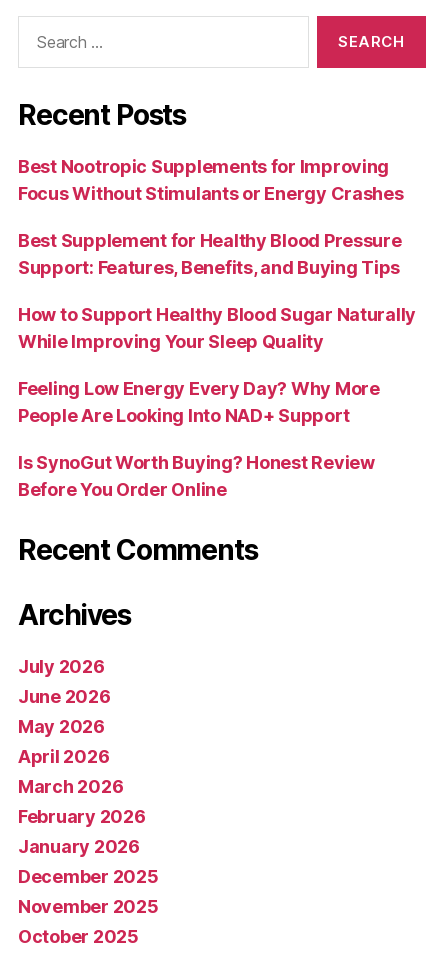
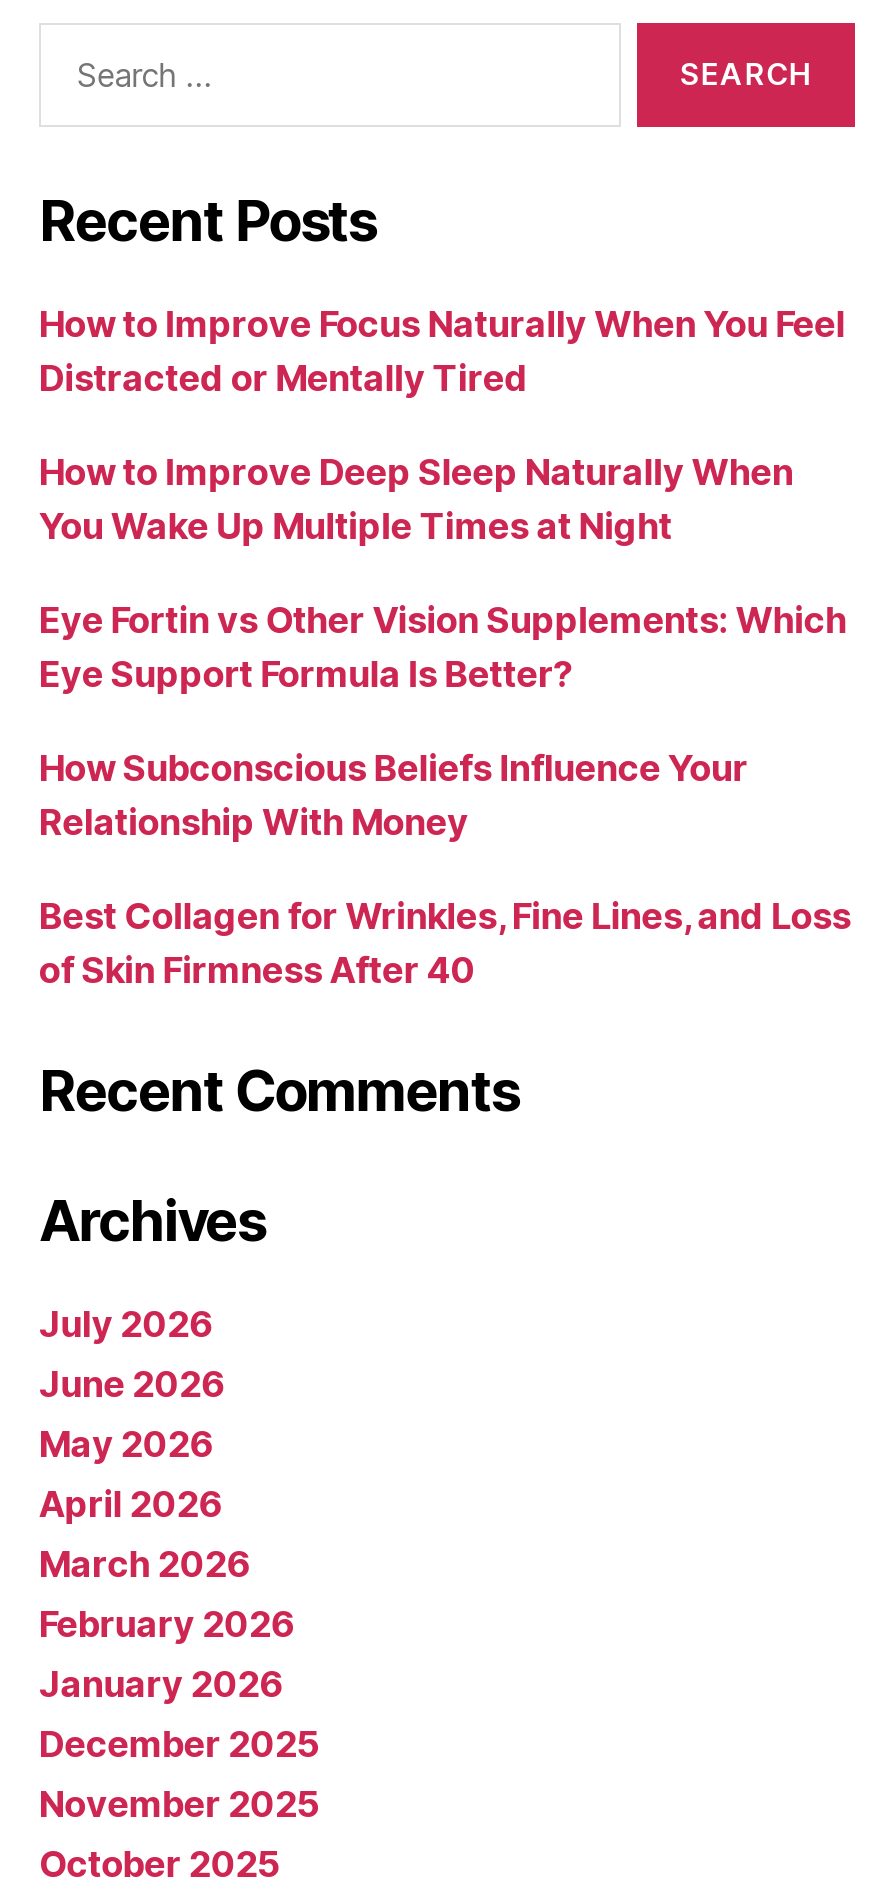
[18,156,404,204] Best Nootropic Supplements for Improving | Focus Without Stimulants or Energy Crashes -> [39,304,845,400] How to Improve Focus Naturally When You Feel | Distracted or Mentally Tired
[18,230,402,278] Best Supplement for Healthy Blood Pressure | Support: Features, Benefits, and Buying Tips -> [39,452,793,548] How to Improve Deep Sleep Naturally When | You Wake Up Multiple Times at Night
[18,304,416,352] How to Support Healthy Blood Sugar Naturally | While Improving Your Sleep Quality -> [39,600,847,696] Eye Fortin vs Other Vision Supplements: Which | Eye Support Formula Is Better?
[18,378,380,426] Feeling Low Energy Every Day? Why More | People Are Looking Into NAD+ Support -> [39,748,748,844] How Subconscious Beliefs Influence Your | Relationship With Money
[18,452,375,500] Is SynoGut Worth Buying? Honest Review | Before You Order Online -> [39,896,851,992] Best Collagen for Wrinkles, Fine Lines, and Loss | of Skin Firmness After 40

